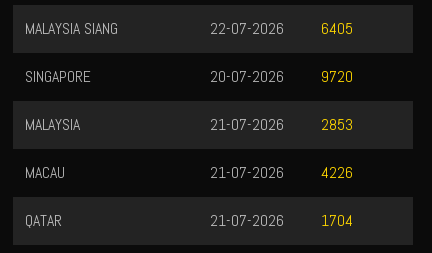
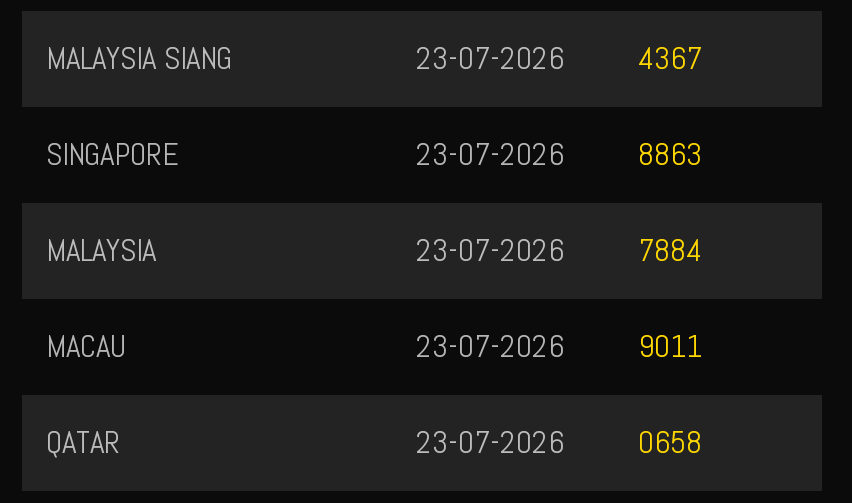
[210,19,284,39] 22-07-2026 -> [416,38,564,78] 23-07-2026
[321,19,353,39] 6405 -> [638,39,702,79] 4367
[210,67,284,87] 20-07-2026 -> [416,134,564,174] 23-07-2026
[321,67,353,87] 9720 -> [638,135,702,175] 8863
[210,115,284,135] 21-07-2026 -> [416,230,564,270] 23-07-2026
[321,115,353,135] 2853 -> [638,231,702,271] 7884
[210,163,284,183] 21-07-2026 -> [416,326,564,366] 23-07-2026
[321,163,353,183] 4226 -> [638,327,702,367] 9011
[210,211,284,231] 21-07-2026 -> [416,422,564,462] 23-07-2026
[321,211,353,231] 1704 -> [638,423,702,463] 0658

